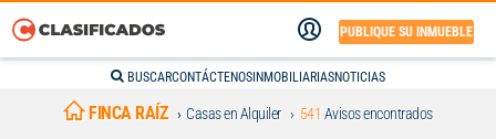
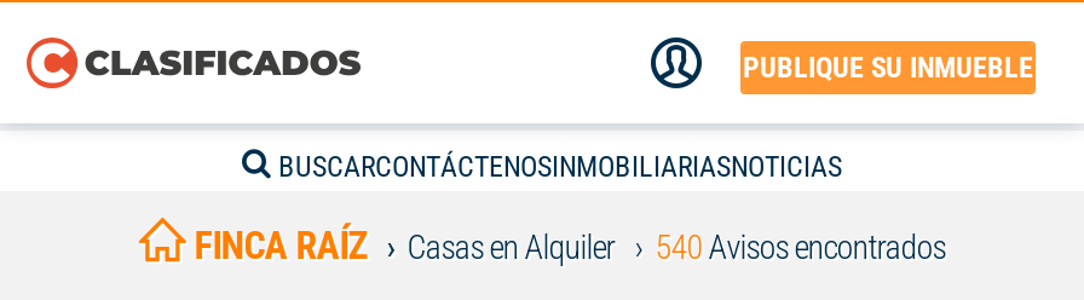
[300,105,433,122] 541 Avisos encontrados -> [655,227,946,266] 540 Avisos encontrados

